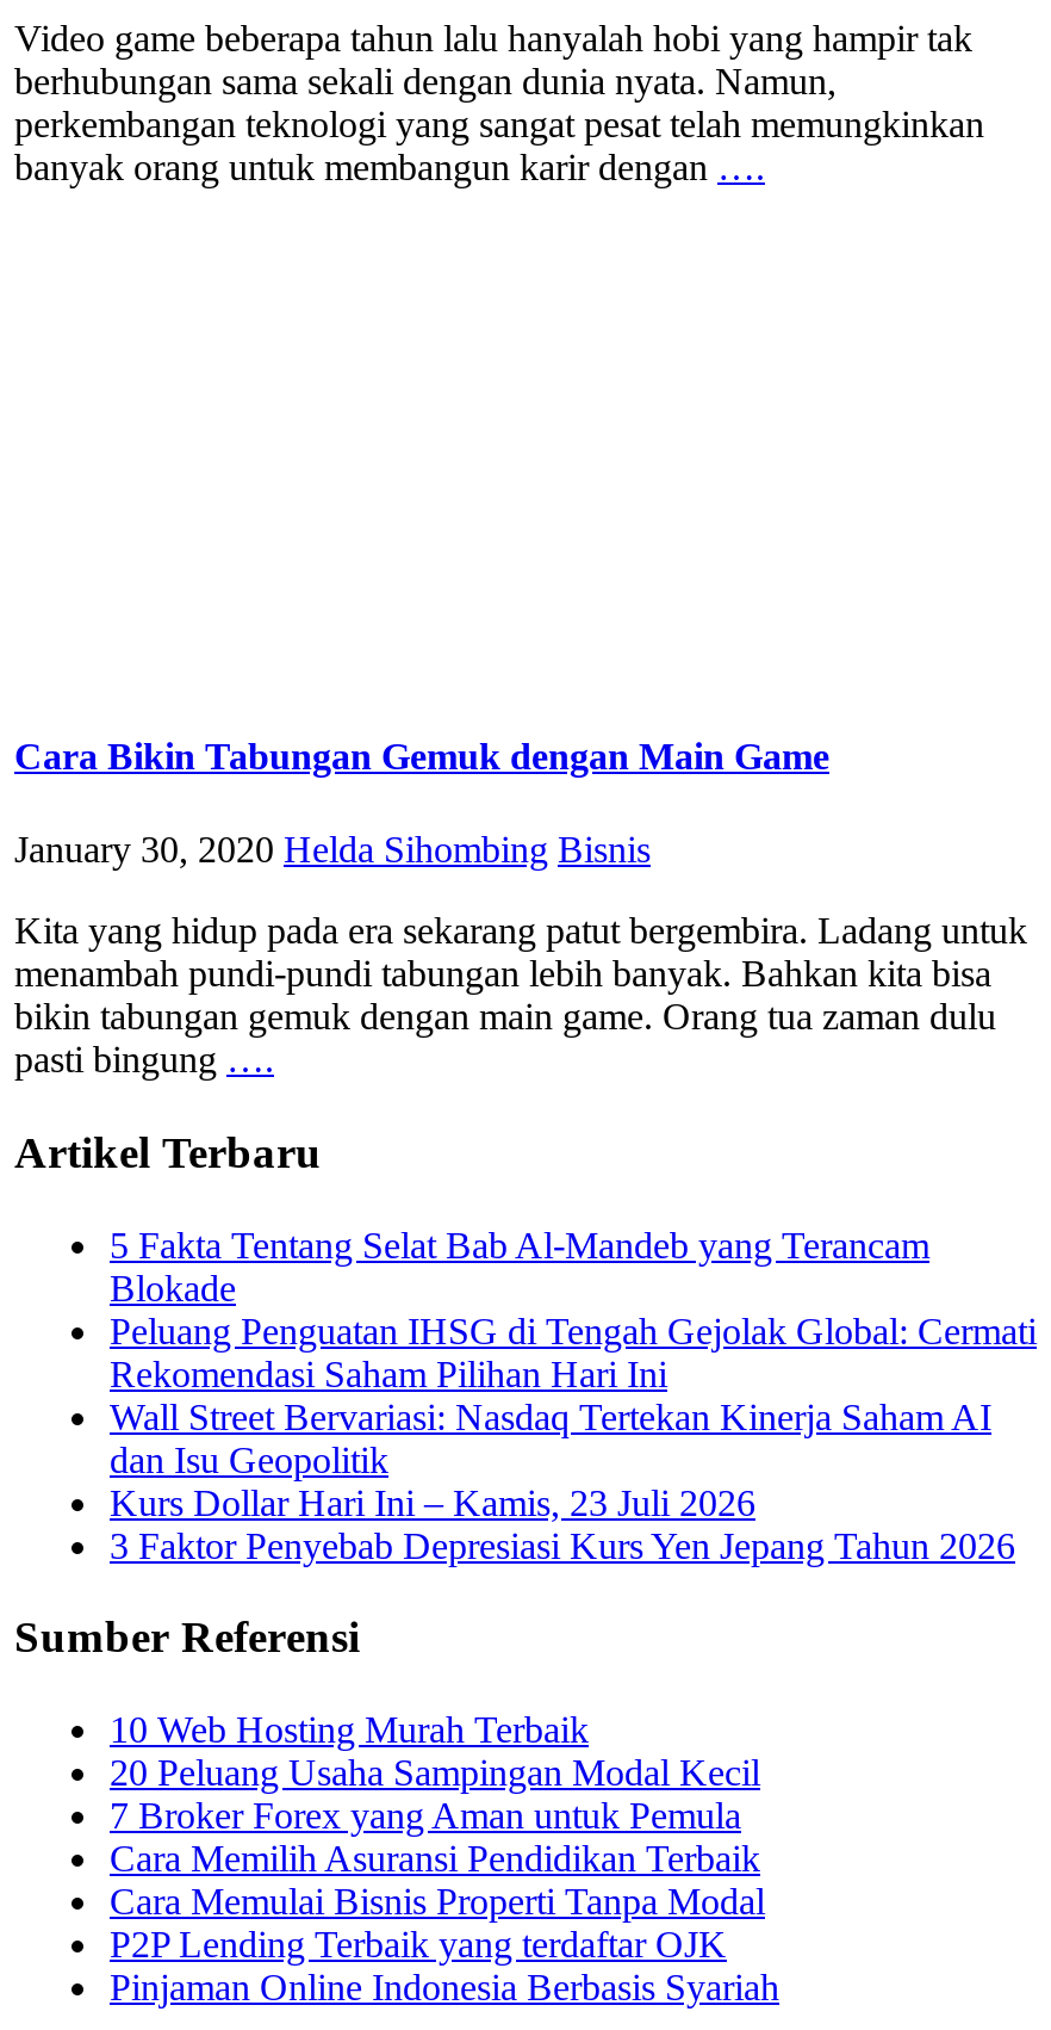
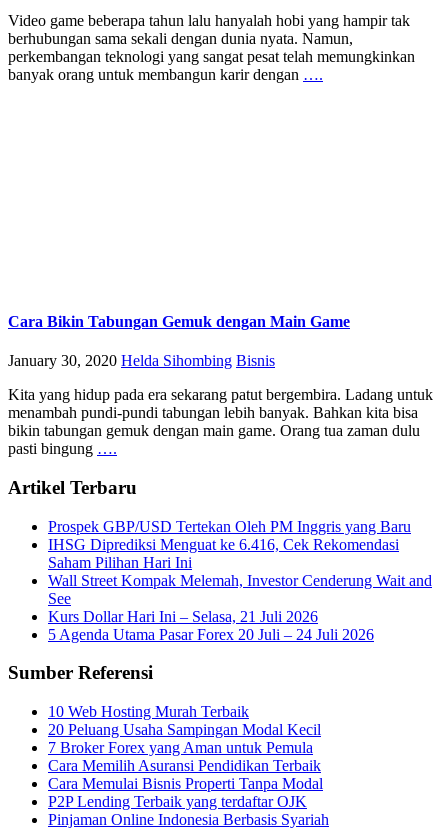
[110,1224,1037,1566] 5 Fakta Tentang Selat Bab Al-Mandeb yang Terancam | Blokade | Peluang Penguatan IHSG di Tengah Gejolak Global: Cermati | Rekomendasi Saham Pilihan Hari Ini | Wall Street Bervariasi: Nasdaq Tertekan Kinerja Saham AI | dan Isu Geopolitik | Kurs Dollar Hari Ini – Kamis, 23 Juli 2026 | 3 Faktor Penyebab Depresiasi Kurs Yen Jepang Tahun 2026 -> [48,518,432,643] Prospek GBP/USD Tertekan Oleh PM Inggris yang Baru | IHSG Diprediksi Menguat ke 6.416, Cek Rekomendasi | Saham Pilihan Hari Ini | Wall Street Kompak Melemah, Investor Cenderung Wait and | See | Kurs Dollar Hari Ini – Selasa, 21 Juli 2026 | 5 Agenda Utama Pasar Forex 20 Juli – 24 Juli 2026

